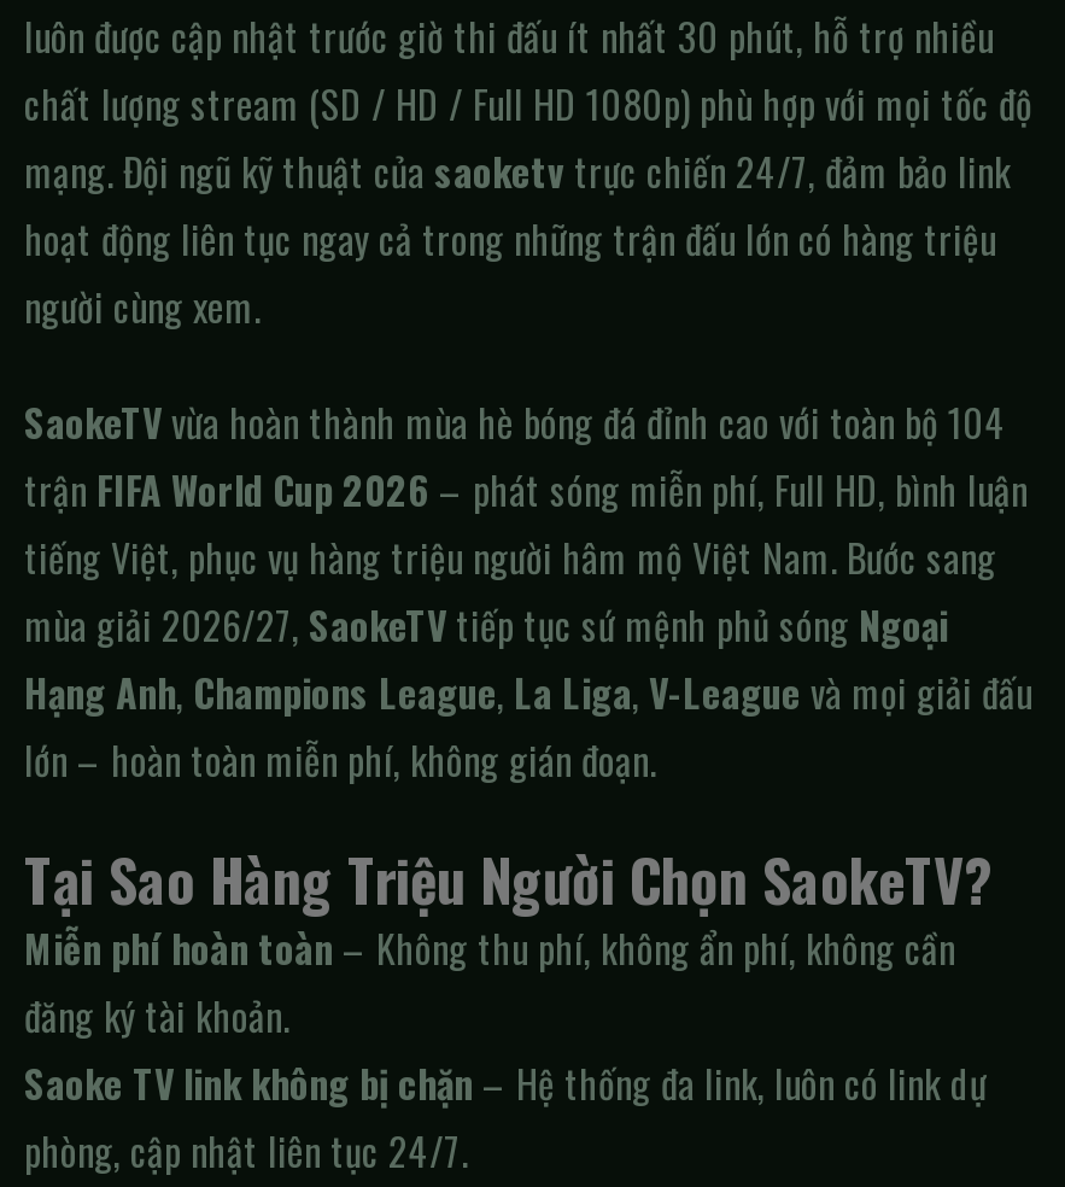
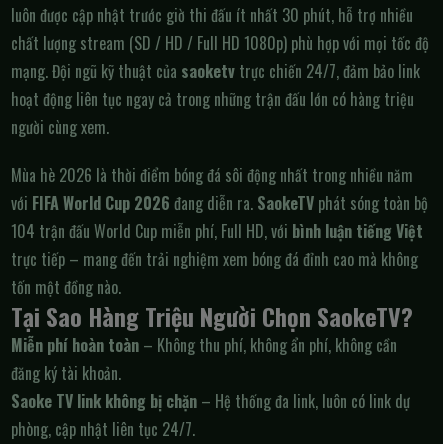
[24,394,1032,790] SaokeTVvừa hoàn thành mùa hè bóng đá đỉnh cao với toàn bộ 104 | trận FIFA World Cup 2026 – phát sóng miễn phí, Full HD, bình luận | tiếng Việt, phục vụ hàng triệu người hâm mộ Việt Nam. Bước sang | mùa giải 2026/27, SaokeTV tiếp tục sứ mệnh phủ sóng Ngoại | Hạng Anh, Champions League, La Liga, V-League và mọi giải đấu | lớn – hoàn toàn miễn phí, không gián đoạn. -> [11,163,428,299] Mùa hè 2026 là thời điểm bóng đá sôi động nhất trong nhiều năm | với FIFA World Cup 2026 đang diễn ra. SaokeTV phát sóng toàn bộ | 104 trận đấu World Cup miễn phí, Full HD, với bình luận tiếng Việt | trực tiếp – mang đến trải nghiệm xem bóng đá đỉnh cao mà không | tốn một đồng nào.

